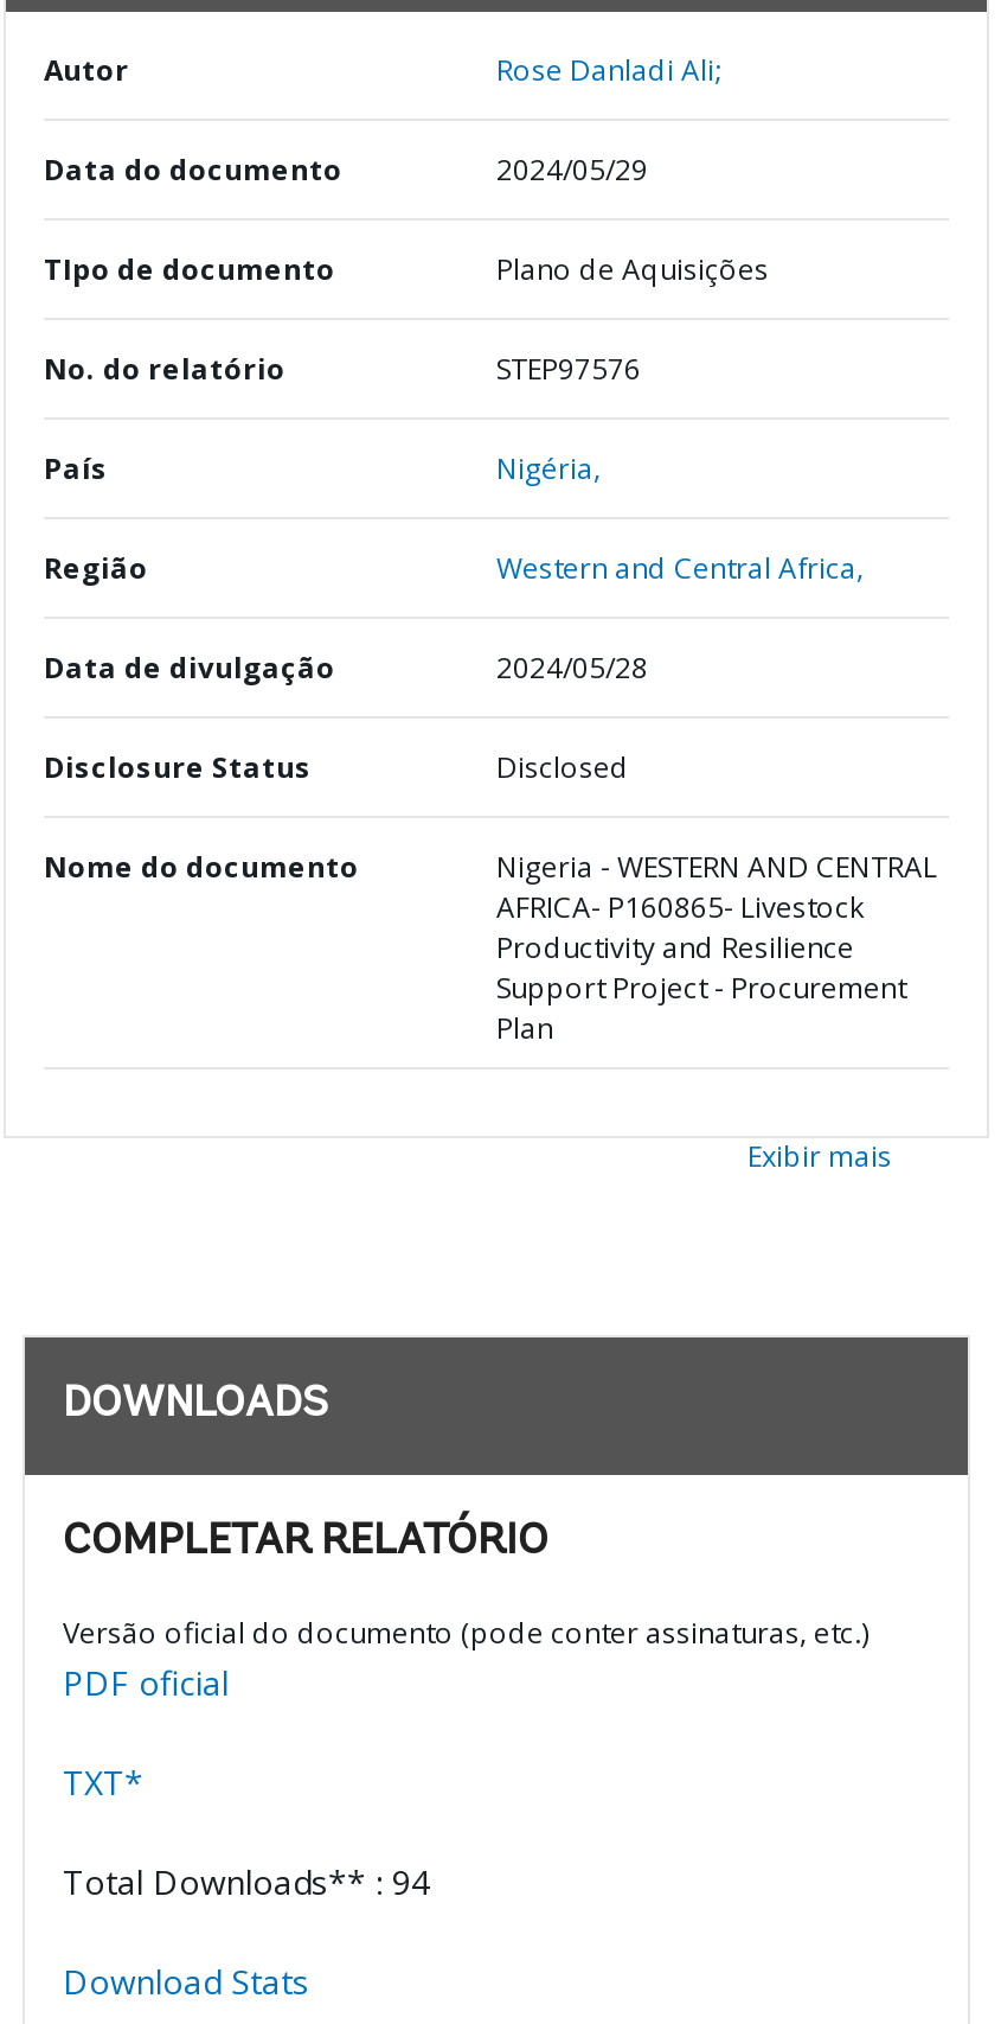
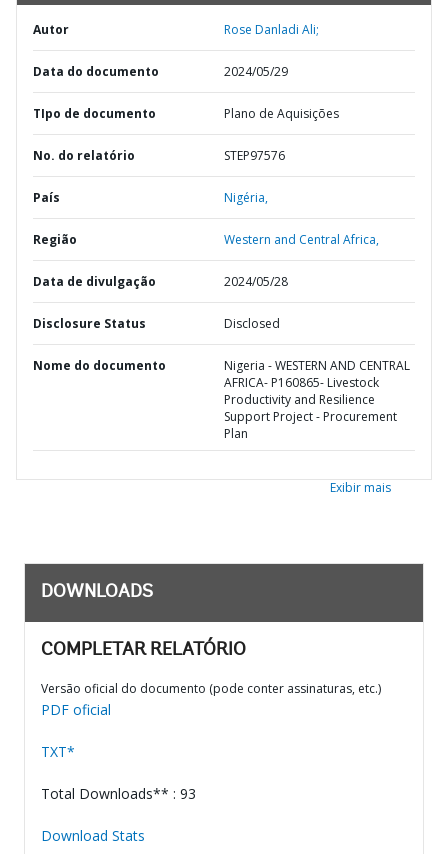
[63,1859,430,1904] Total Downloads** : 94 -> [41,784,196,803] Total Downloads** : 93

